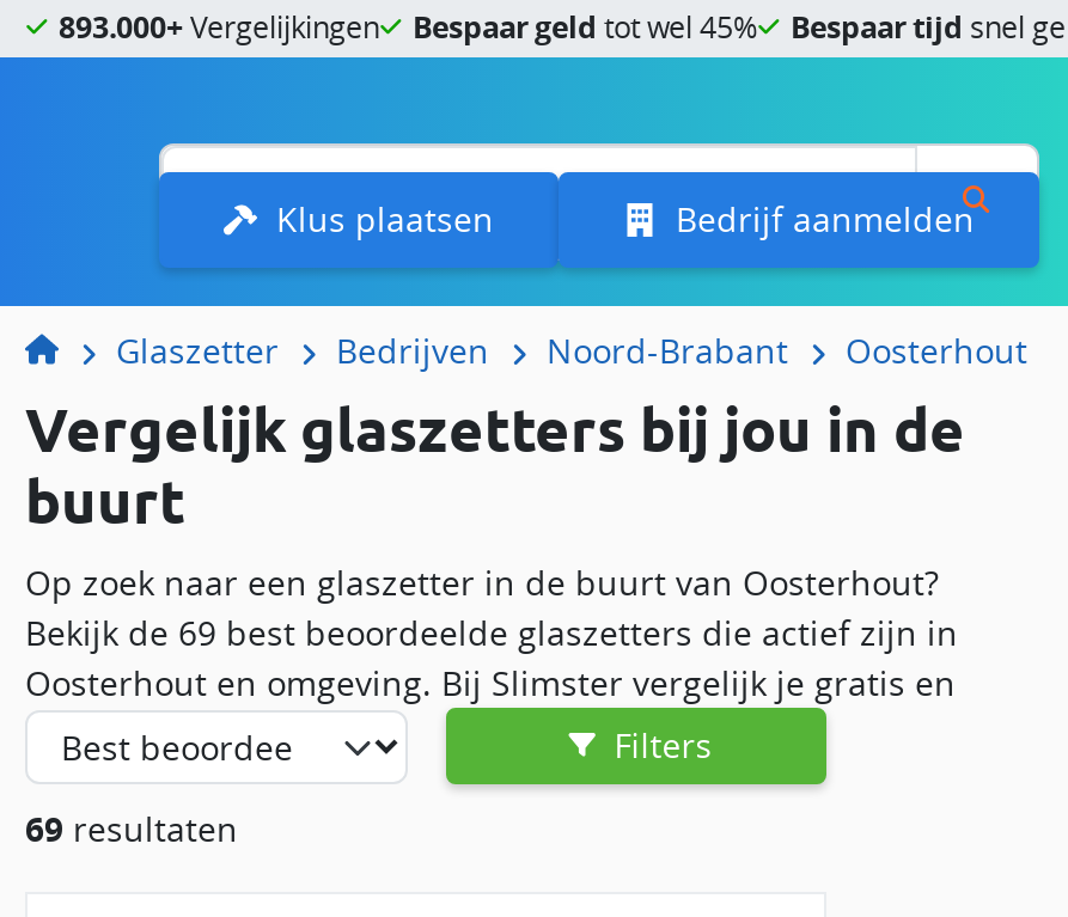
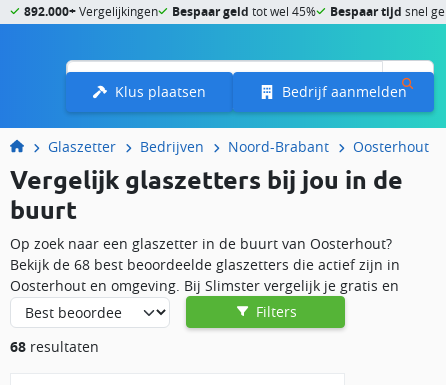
[59,7,379,48] 893.000+ Vergelijkingen -> [24,3,158,20] 892.000+ Vergelijkingen
[25,610,958,655] Bekijk de 69 best beoordeelde glaszetters die actief zijn in -> [10,255,400,274] Bekijk de 68 best beoordeelde glaszetters die actief zijn in
[25,806,238,851] 69 resultaten -> [10,337,99,356] 68 resultaten

